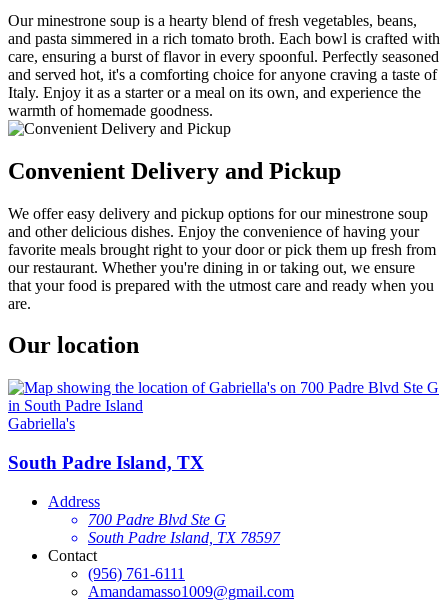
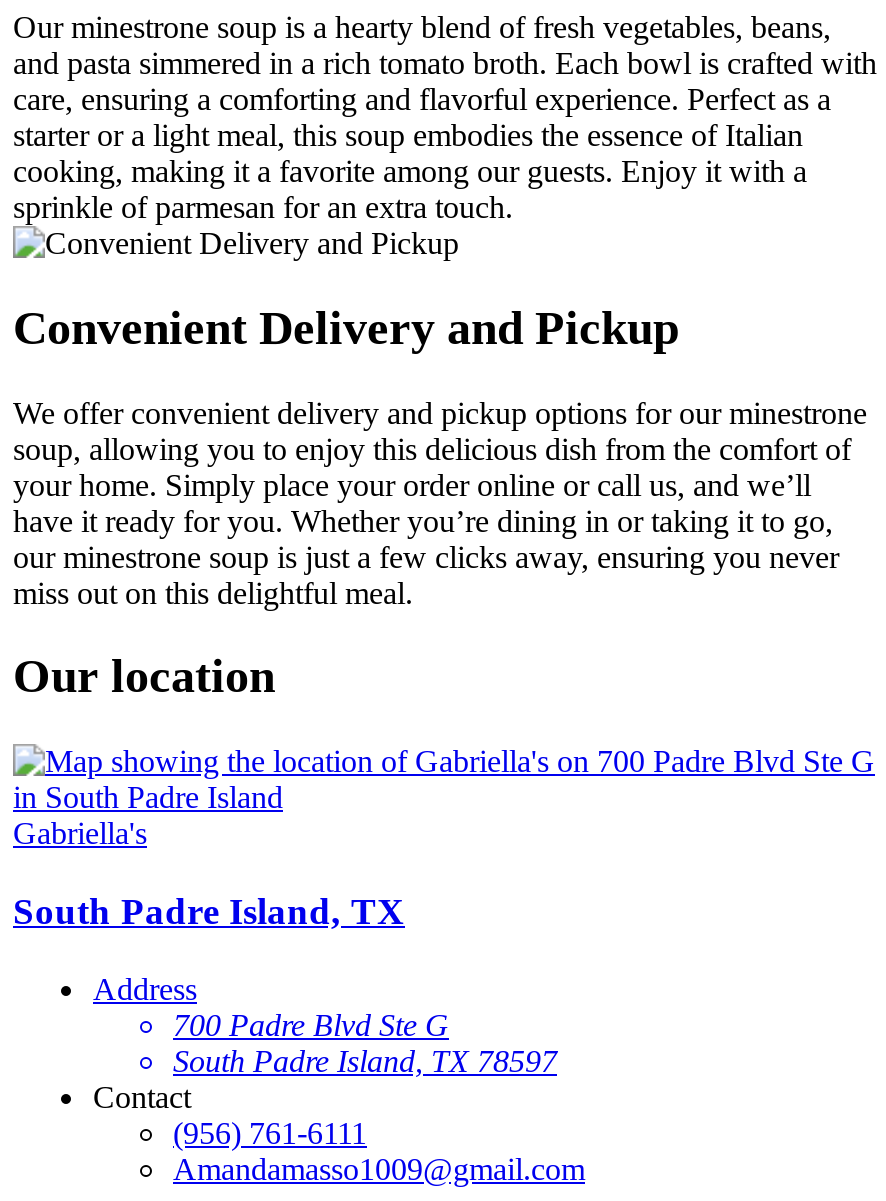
[8,48,439,119] care, ensuring a burst of flavor in every spoonful. Perfectly seasoned | and served hot, it's a comforting choice for anyone craving a taste of | Italy. Enjoy it as a starter or a meal on its own, and experience the | warmth of homemade goodness. -> [13,81,831,223] care, ensuring a comforting and flavorful experience. Perfect as a | starter or a light meal, this soup embodies the essence of Italian | cooking, making it a favorite among our guests. Enjoy it with a | sprinkle of parmesan for an extra touch.
[8,204,436,311] We offer easy delivery and pickup options for our minestrone soup | and other delicious dishes. Enjoy the convenience of having your | favorite meals brought right to your door or pick them up fresh from | our restaurant. Whether you're dining in or taking out, we ensure | that your food is prepared with the utmost care and ready when you | are. -> [13,395,867,609] We offer convenient delivery and pickup options for our minestrone | soup, allowing you to enjoy this delicious dish from the comfort of | your home. Simply place your order online or call us, and we’ll | have it ready for you. Whether you’re dining in or taking it to go, | our minestrone soup is just a few clicks away, ensuring you never | miss out on this delightful meal.

